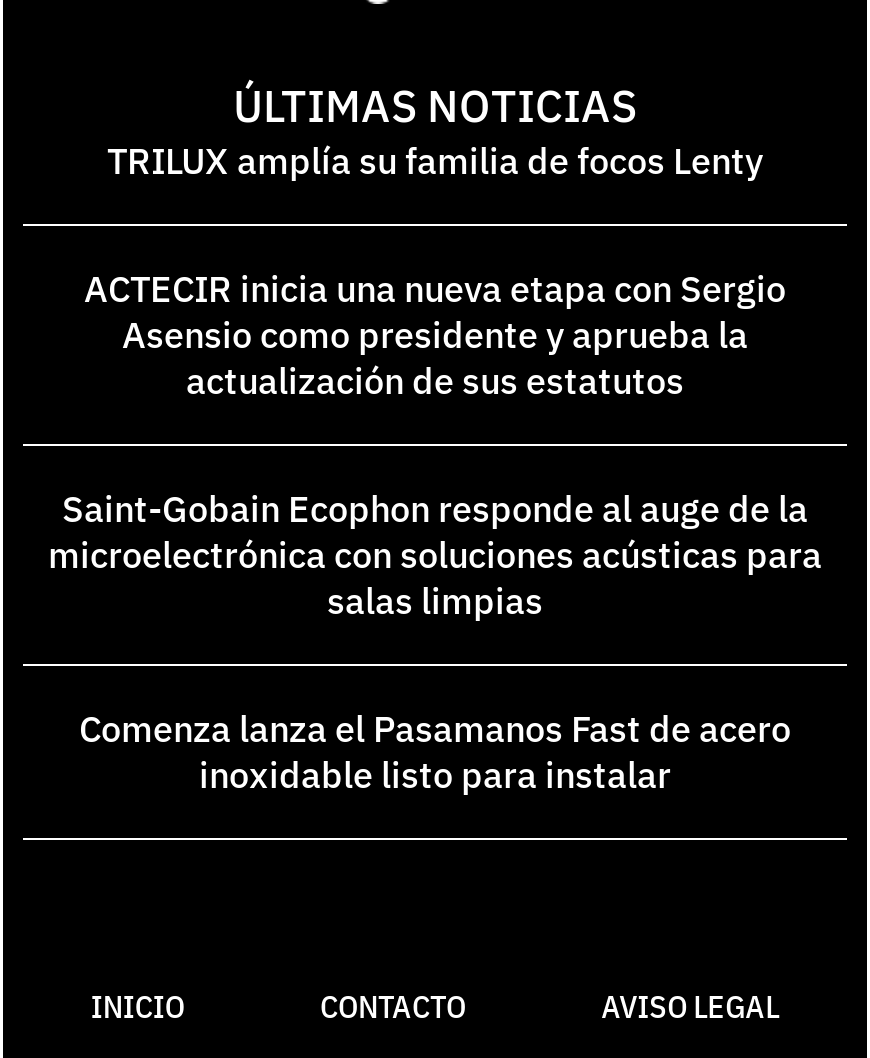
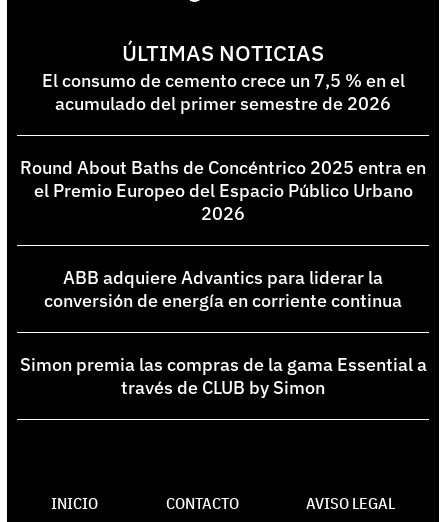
[107,138,763,184] TRILUX amplía su familia de focos Lenty -> [41,69,404,115] El consumo de cemento crece un 7,5 % en el | acumulado del primer semestre de 2026
[84,266,786,404] ACTECIR inicia una nueva etapa con Sergio | Asensio como presidente y aprueba la | actualización de sus estatutos -> [20,156,426,225] Round About Baths de Concéntrico 2025 entra en | el Premio Europeo del Espacio Público Urbano | 2026
[48,486,822,624] Saint-Gobain Ecophon responde al auge de la | microelectrónica con soluciones acústicas para | salas limpias -> [44,266,402,312] ABB adquiere Advantics para liderar la | conversión de energía en corriente continua
[79,706,791,798] Comenza lanza el Pasamanos Fast de acero | inoxidable listo para instalar -> [19,353,426,399] Simon premia las compras de la gama Essential a | través de CLUB by Simon

